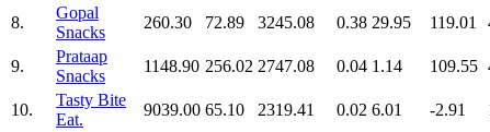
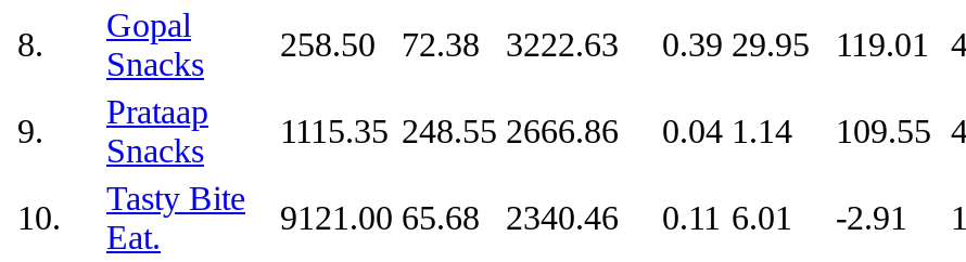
[144,13,192,32] 260.30 -> [280,26,376,63] 258.50
[205,13,244,32] 72.89 -> [402,26,480,63] 72.38
[258,13,315,32] 3245.08 -> [506,26,619,63] 3222.63
[337,13,411,32] 0.38 29.95 -> [662,26,810,63] 0.39 29.95
[144,57,315,75] 1148.90 256.02 2747.08 -> [280,112,619,149] 1115.35 248.55 2666.86
[144,100,244,119] 9039.00 65.10 -> [280,199,480,236] 9121.00 65.68
[258,100,315,119] 2319.41 -> [506,199,619,236] 2340.46
[337,100,402,119] 0.02 6.01 -> [662,199,792,236] 0.11 6.01

